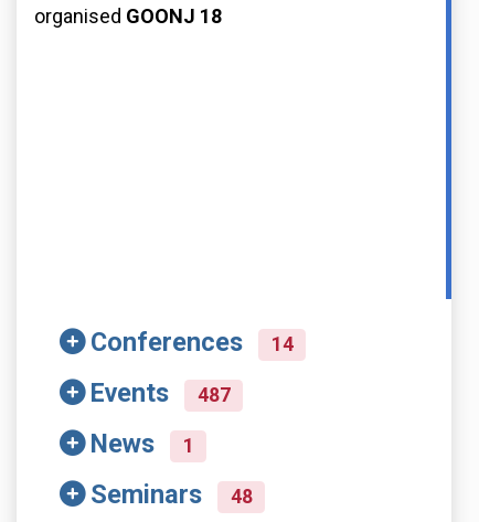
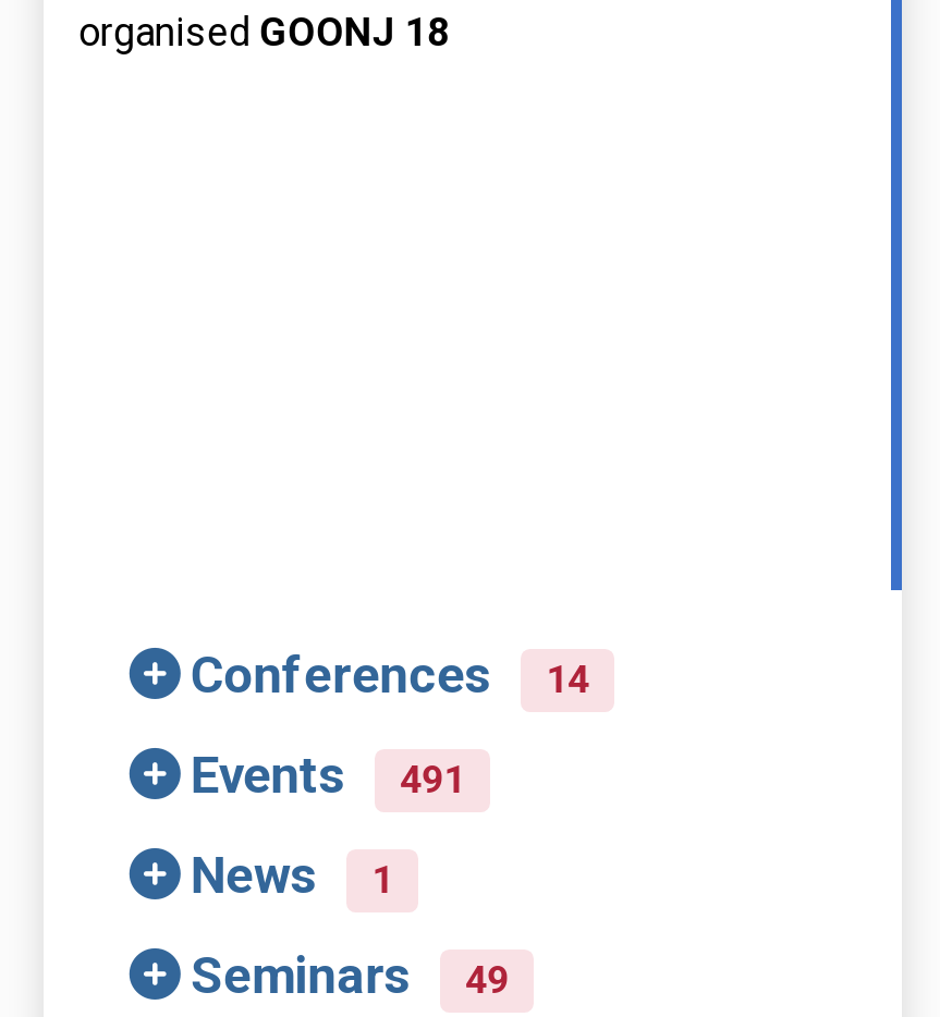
[91,377,230,408] Events 487 -> [190,745,466,806] Events 491
[91,479,253,510] Seminars 48 -> [190,945,509,1006] Seminars 49

